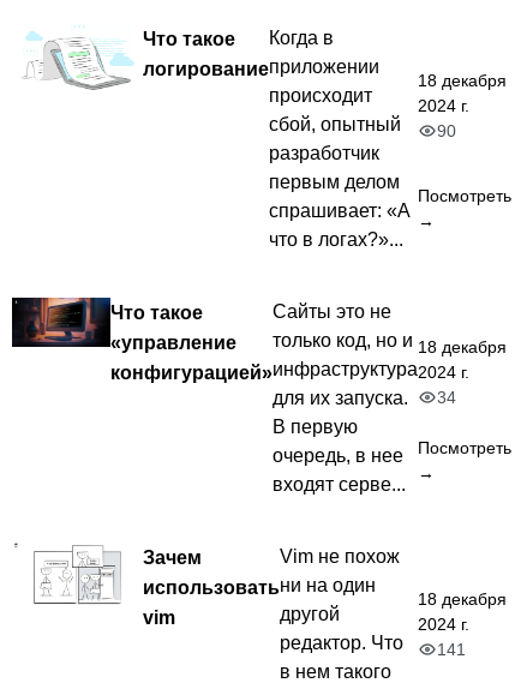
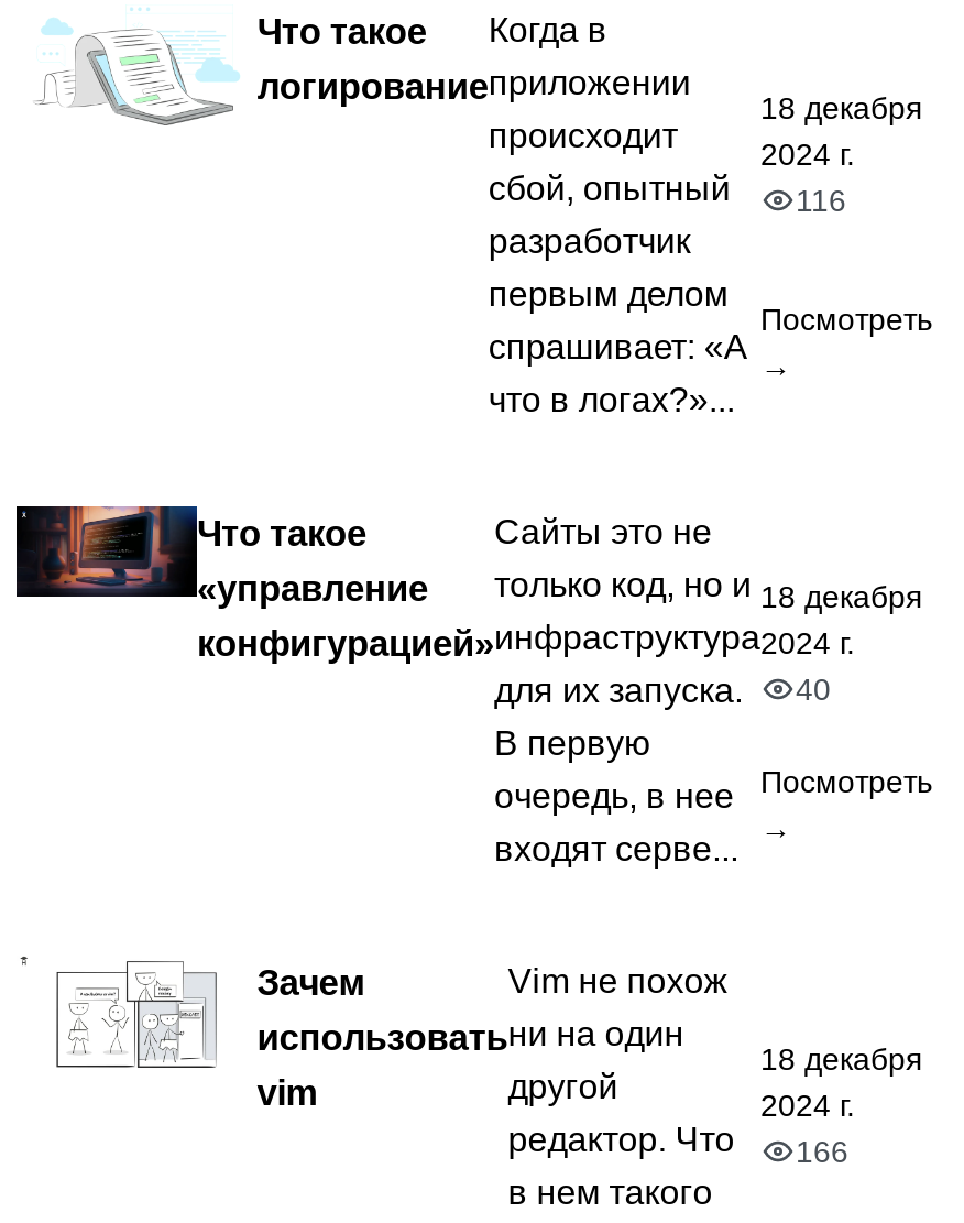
[269,114,456,140] сбой, опытный 90 -> [488,170,846,218] сбой, опытный 116
[273,387,456,408] для их запуска. 34 -> [494,671,831,709] для их запуска. 40
[280,633,466,659] редактор. Что 141 -> [508,1121,848,1169] редактор. Что 166

